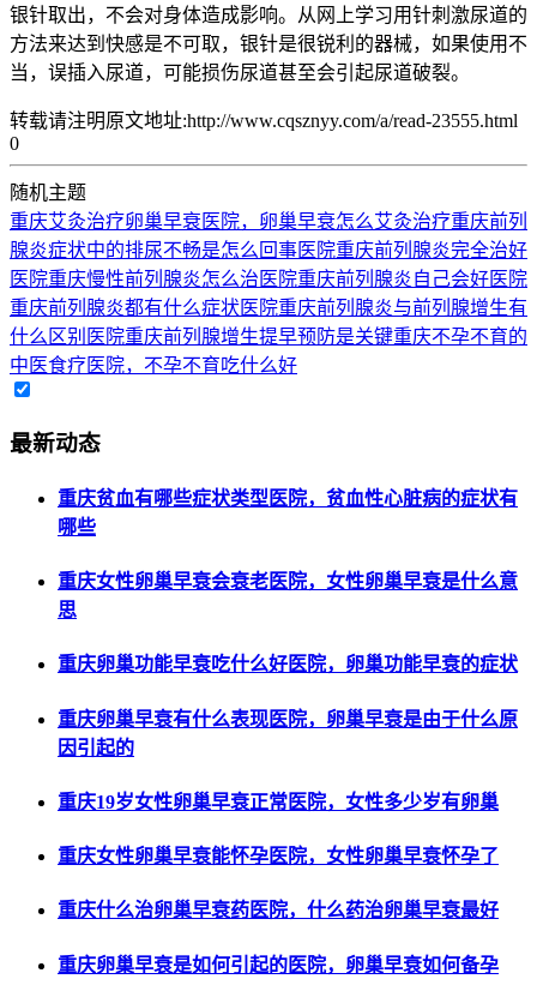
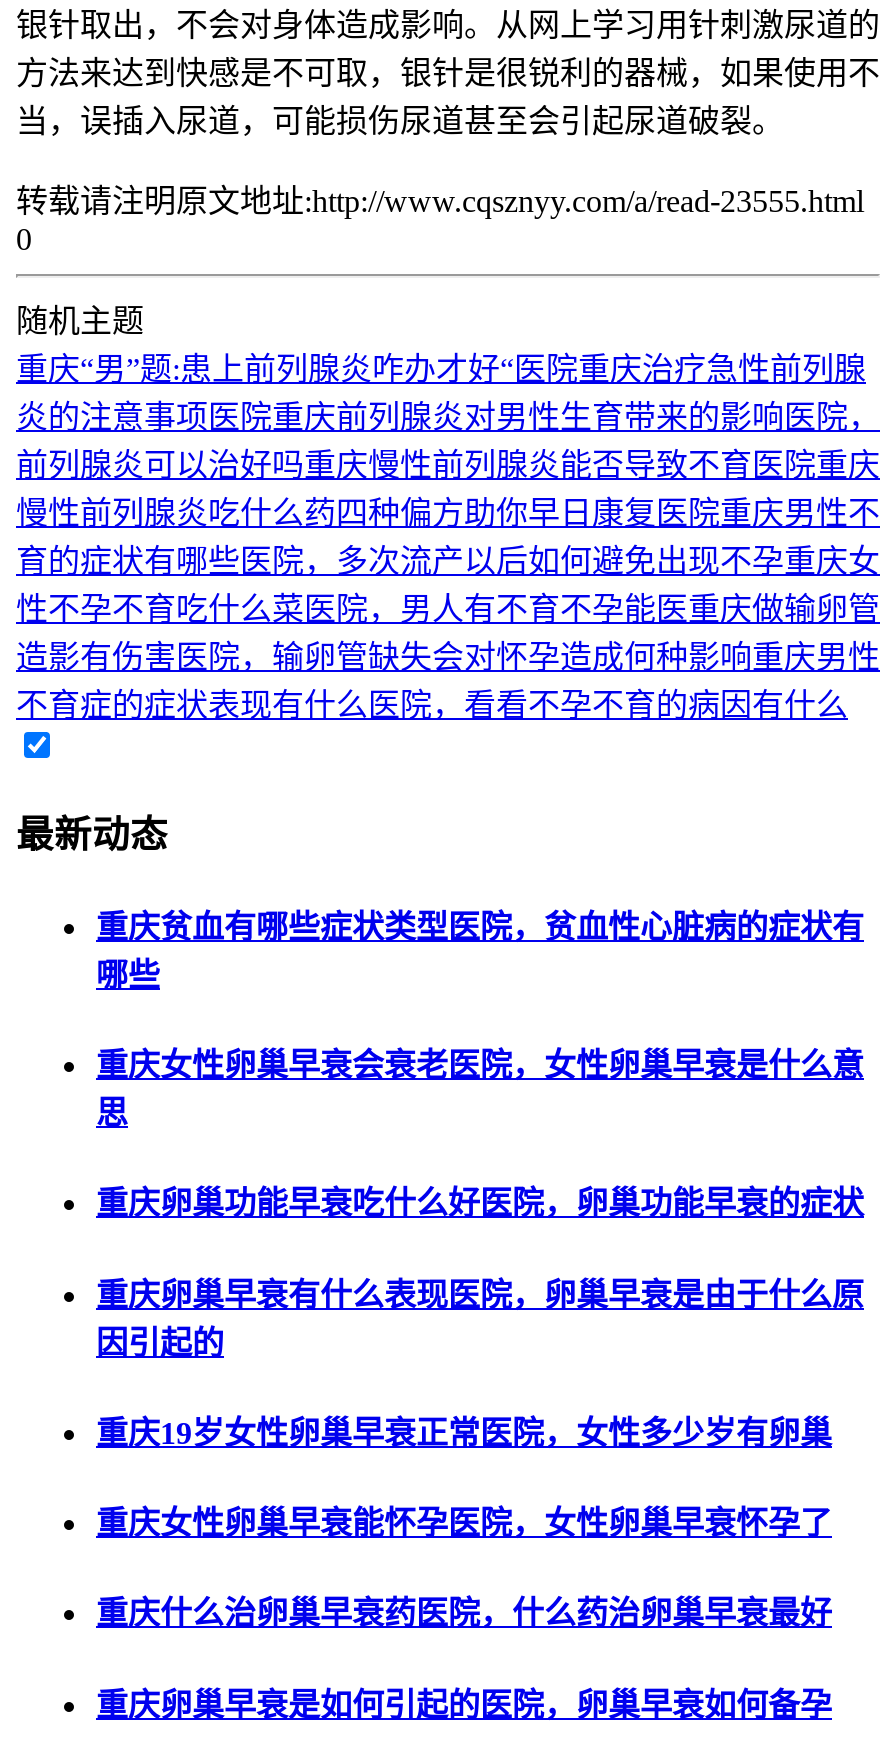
[10,211,527,375] 重庆艾灸治疗卵巢早衰医院，卵巢早衰怎么艾灸治疗重庆前列 | 腺炎症状中的排尿不畅是怎么回事医院重庆前列腺炎完全治好 | 医院重庆慢性前列腺炎怎么治医院重庆前列腺炎自己会好医院 | 重庆前列腺炎都有什么症状医院重庆前列腺炎与前列腺增生有 | 什么区别医院重庆前列腺增生提早预防是关键重庆不孕不育的 | 中医食疗医院，不孕不育吃什么好 -> [16,352,880,722] 重庆“男”题:患上前列腺炎咋办才好“医院重庆治疗急性前列腺 | 炎的注意事项医院重庆前列腺炎对男性生育带来的影响医院， | 前列腺炎可以治好吗重庆慢性前列腺炎能否导致不育医院重庆 | 慢性前列腺炎吃什么药四种偏方助你早日康复医院重庆男性不 | 育的症状有哪些医院，多次流产以后如何避免出现不孕重庆女 | 性不孕不育吃什么菜医院，男人有不育不孕能医重庆做输卵管 | 造影有伤害医院，输卵管缺失会对怀孕造成何种影响重庆男性 | 不育症的症状表现有什么医院，看看不孕不育的病因有什么

